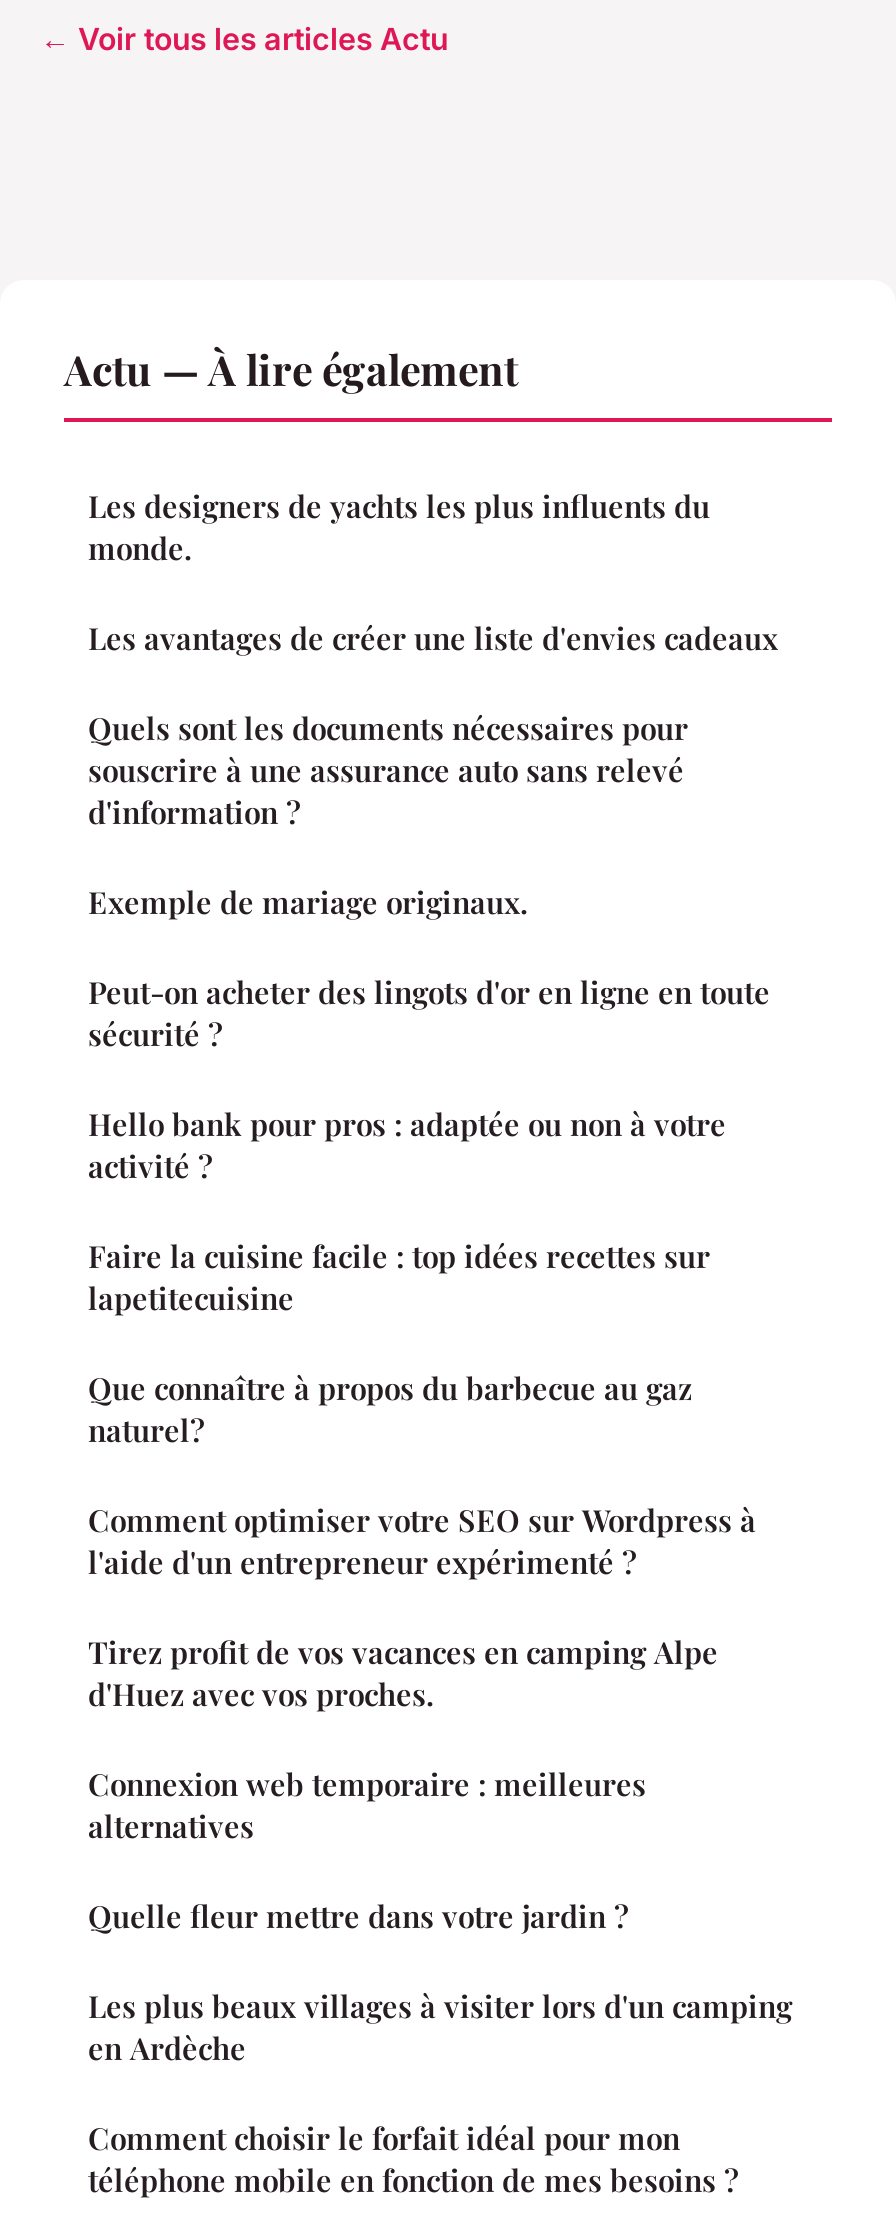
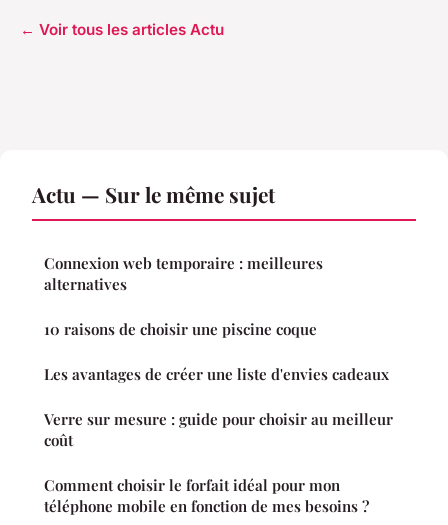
[64,340,770,1714] Actu — À lire également | Les designers de yachts les plus influents du | monde. | Quels sont les documents nécessaires pour | souscrire à une assurance auto sans relevé | d'information ? | Exemple de mariage originaux. | Peut-on acheter des lingots d'or en ligne en toute | sécurité ? | Hello bank pour pros : adaptée ou non à votre | activité ? | Faire la cuisine facile : top idées recettes sur | lapetitecuisine | Que connaître à propos du barbecue au gaz | naturel? | Comment optimiser votre SEO sur Wordpress à | l'aide d'un entrepreneur expérimenté ? | Tirez profit de vos vacances en camping Alpe | d'Huez avec vos proches. -> [32,180,275,208] Actu — Sur le même sujet
moved [88,618,778,658] -> [44,364,389,384]: Les avantages de créer une liste d'envies cadeaux
moved [88,1764,646,1846] -> [44,253,323,294]: Connexion web temporaire : meilleures | alternatives
[88,1896,792,2068] Quelle fleur mettre dans votre jardin ? | Les plus beaux villages à visiter lors d'un camping | en Ardèche -> [44,319,393,450] 10 raisons de choisir une piscine coque | Verre sur mesure : guide pour choisir au meilleur | coût

